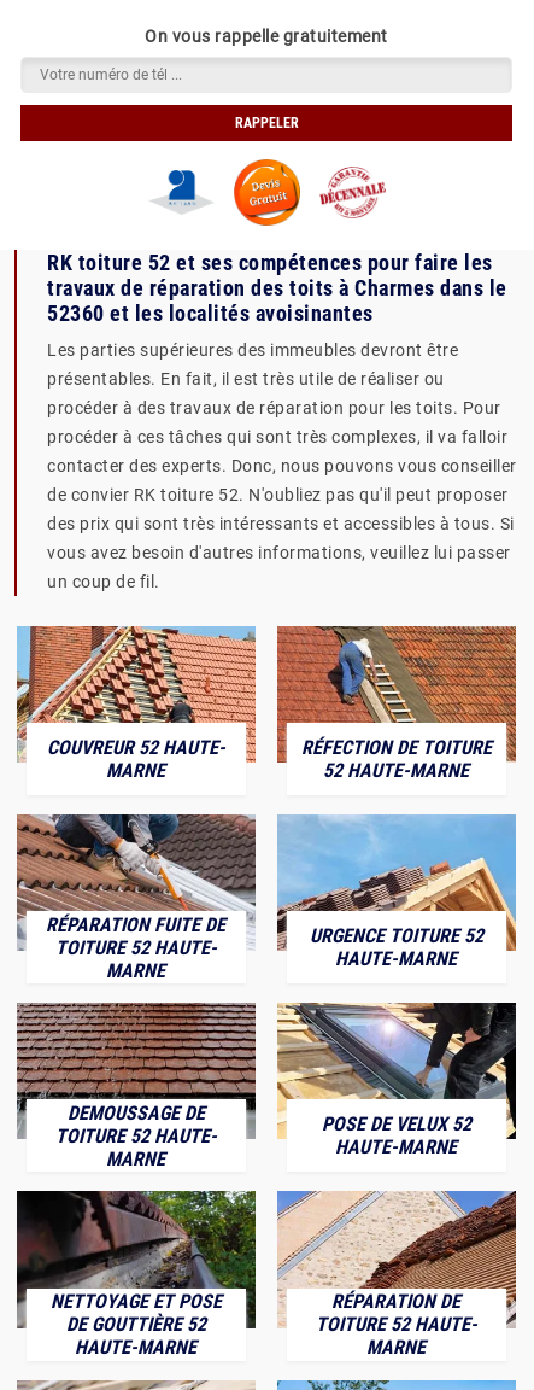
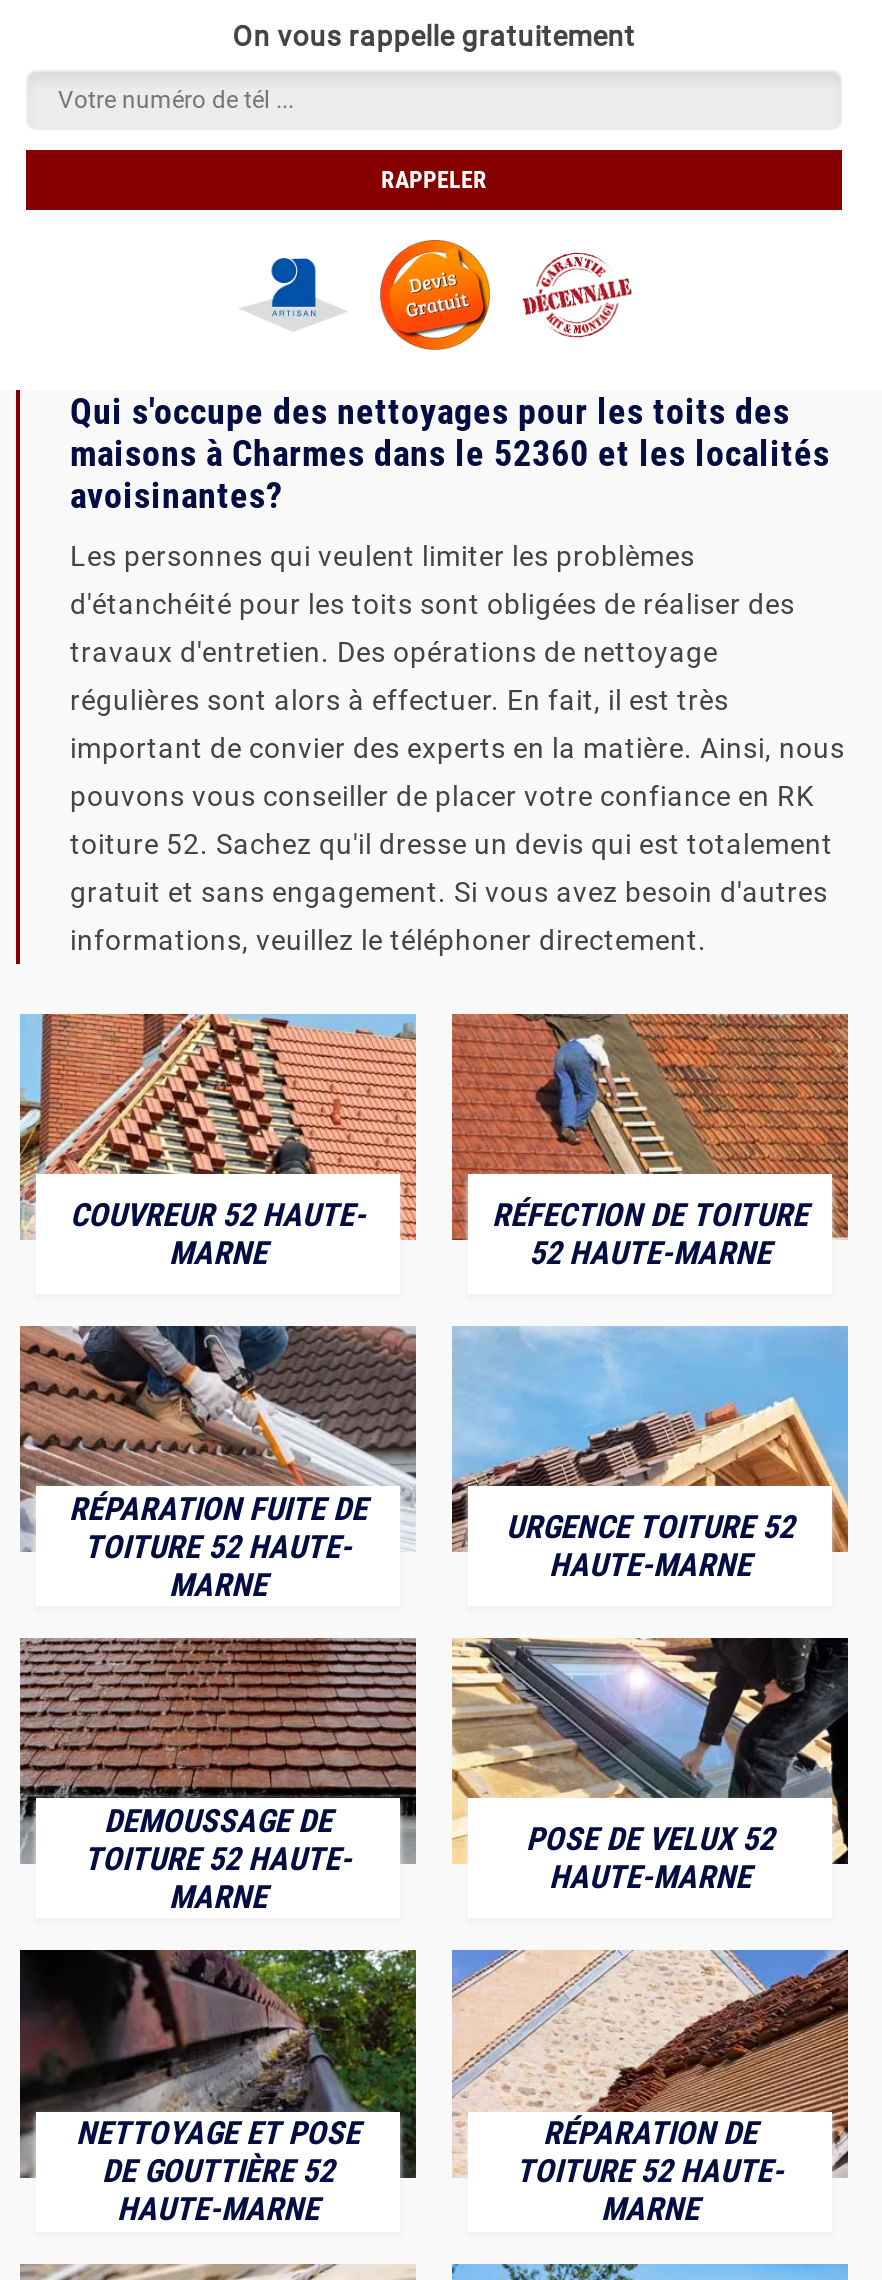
[47,250,507,326] RK toiture 52 et ses compétences pour faire les | travaux de réparation des toits à Charmes dans le | 52360 et les localités avoisinantes -> [70,390,830,516] Qui s'occupe des nettoyages pour les toits des | maisons à Charmes dans le 52360 et les localités | avoisinantes?
[47,340,458,360] Les parties supérieures des immeubles devront être -> [70,540,695,572] Les personnes qui veulent limiter les problèmes
[47,369,444,389] présentables. En fait, il est très utile de réaliser ou -> [70,588,795,620] d'étanchéité pour les toits sont obligées de réaliser des
[47,398,501,417] procéder à des travaux de réparation pour les toits. Pour -> [70,636,718,668] travaux d'entretien. Des opérations de nettoyage
[47,427,507,446] procéder à ces tâches qui sont très complexes, il va falloir -> [70,684,729,716] régulières sont alors à effectuer. En fait, il est très
[47,456,517,475] contacter des experts. Donc, nous pouvons vous conseiller -> [70,732,845,764] important de convier des experts en la matière. Ainsi, nous
[47,485,508,504] de convier RK toiture 52. N'oubliez pas qu'il peut proposer -> [70,780,815,812] pouvons vous conseiller de placer votre confiance en RK
[47,514,514,533] des prix qui sont très intéressants et accessibles à tous. Si -> [70,828,833,860] toiture 52. Sachez qu'il dresse un devis qui est totalement
[47,543,510,562] vous avez besoin d'autres informations, veuillez lui passer -> [70,876,828,908] gratuit et sans engagement. Si vous avez besoin d'autres
[47,572,160,591] un coup de fil. -> [70,924,707,956] informations, veuillez le téléphoner directement.

